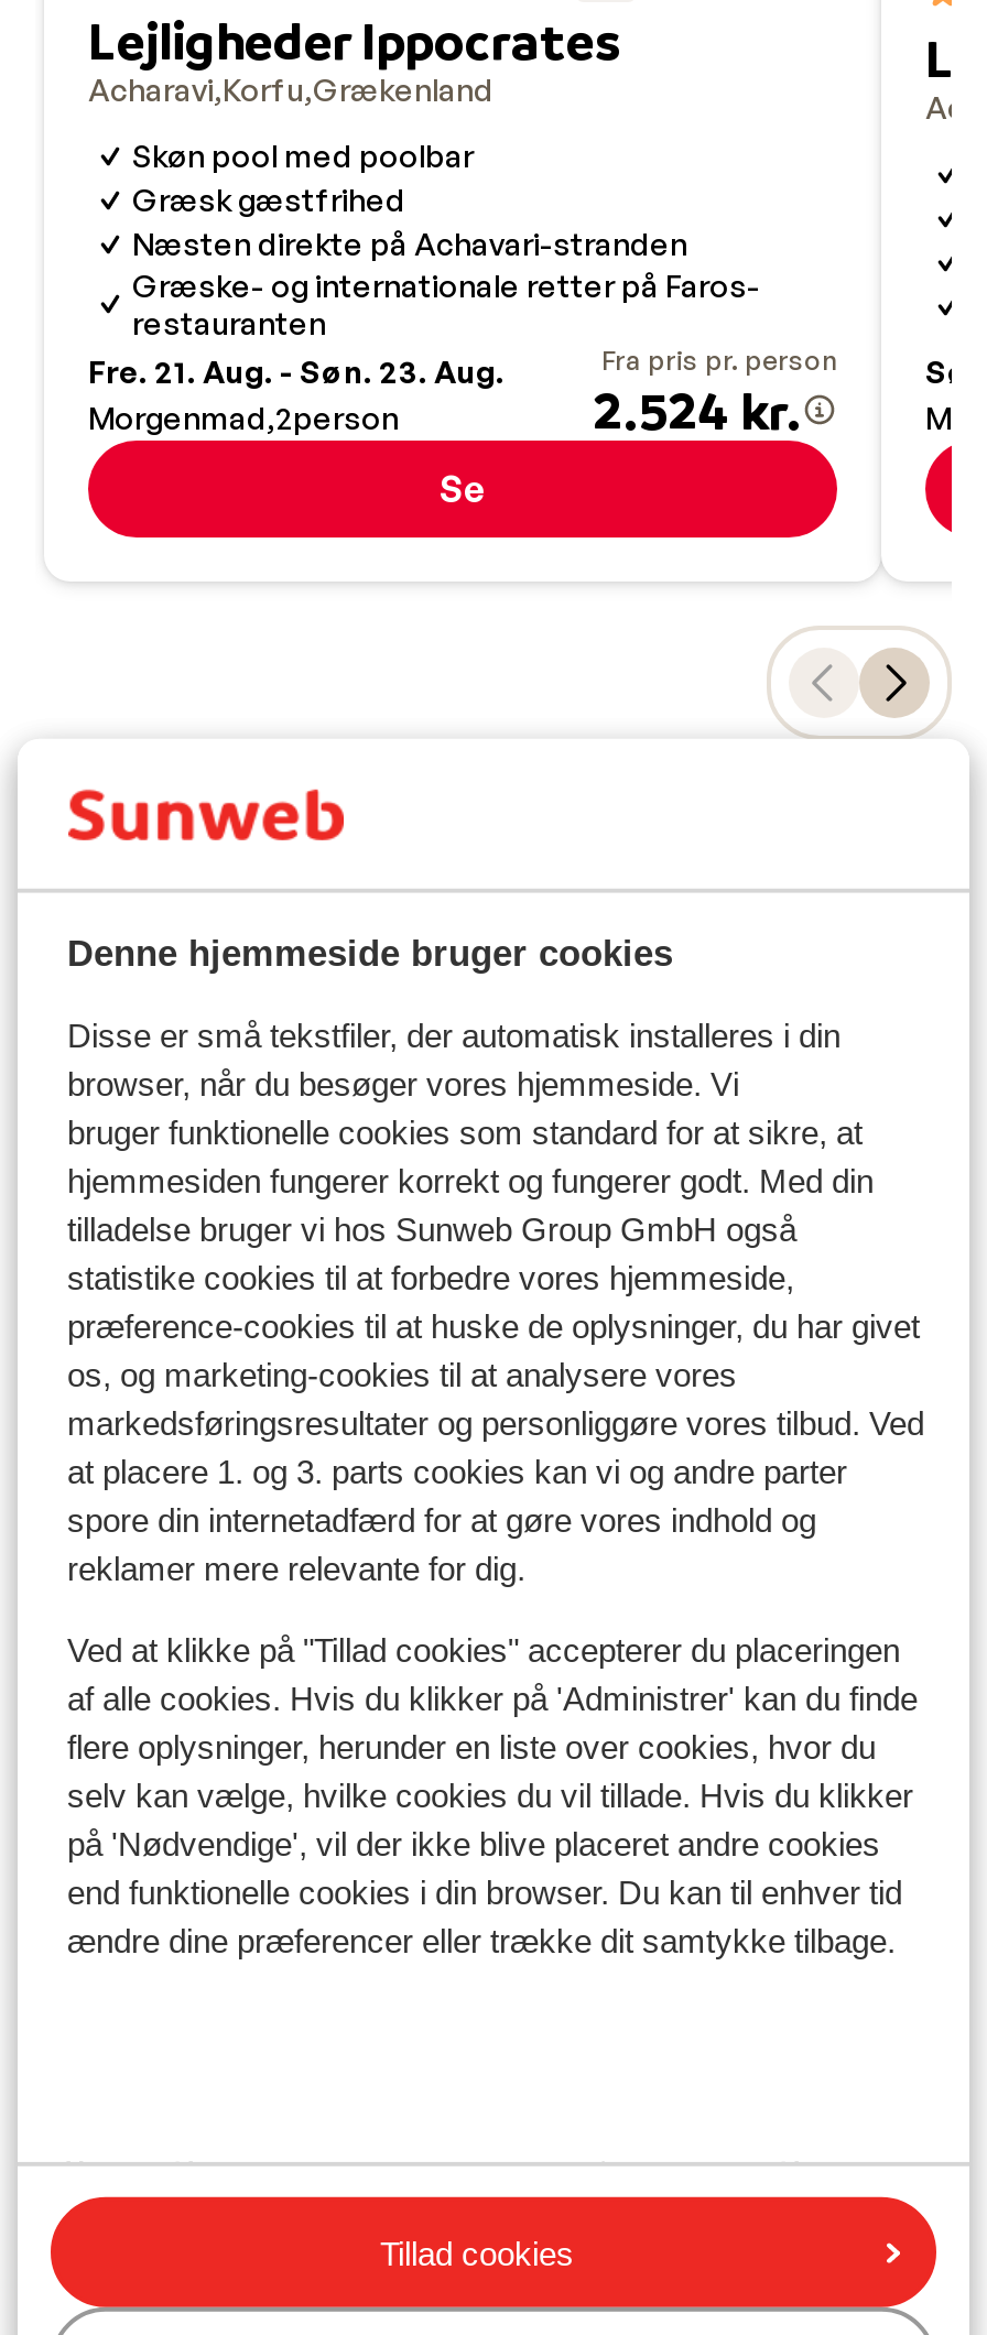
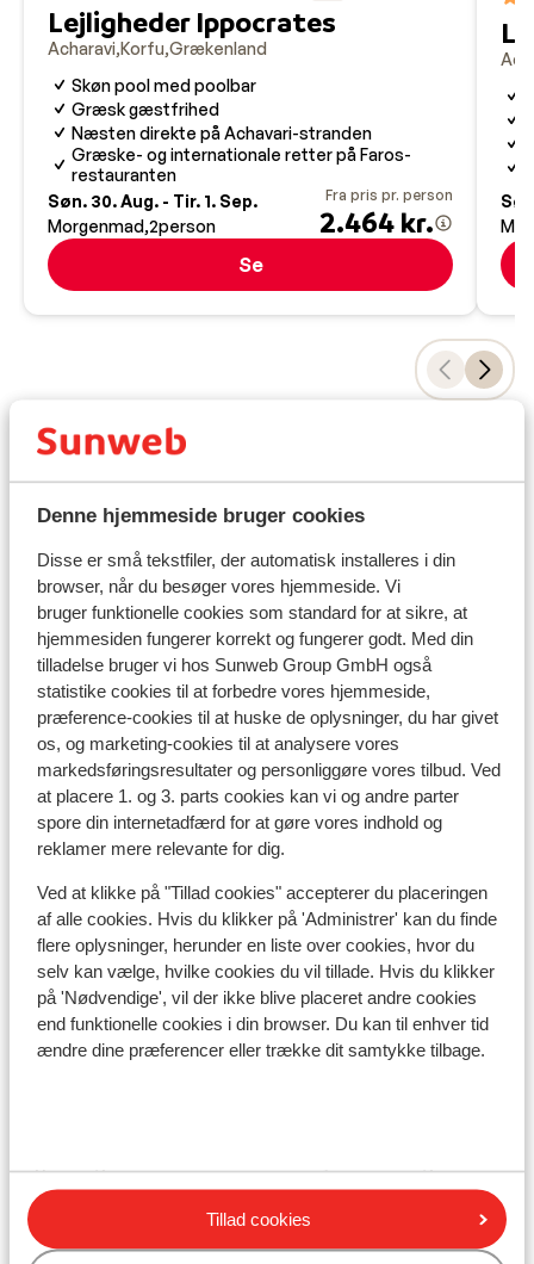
[88,353,505,390] Fre. 21. Aug. - Søn. 23. Aug. -> [48,191,257,211] Søn. 30. Aug. - Tir. 1. Sep.
[593,379,802,443] 2.524 kr. -> [319,205,434,240] 2.464 kr.

